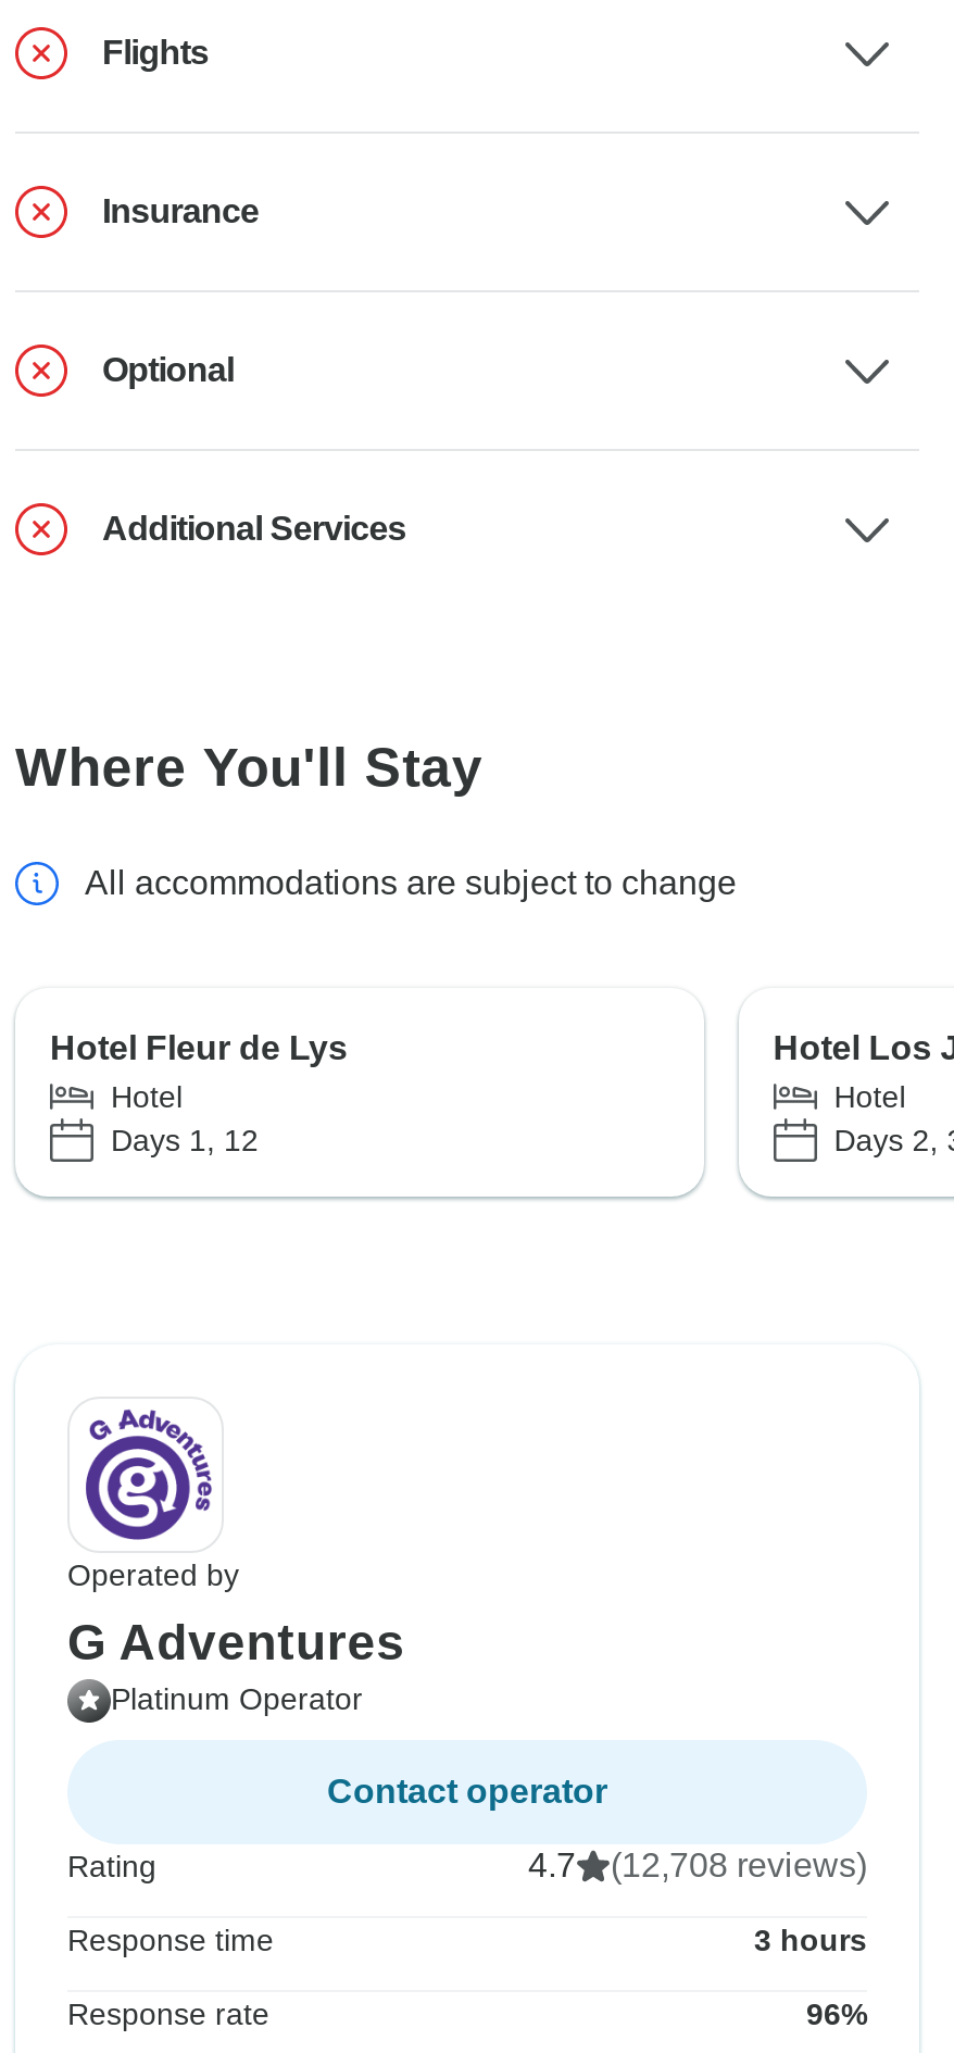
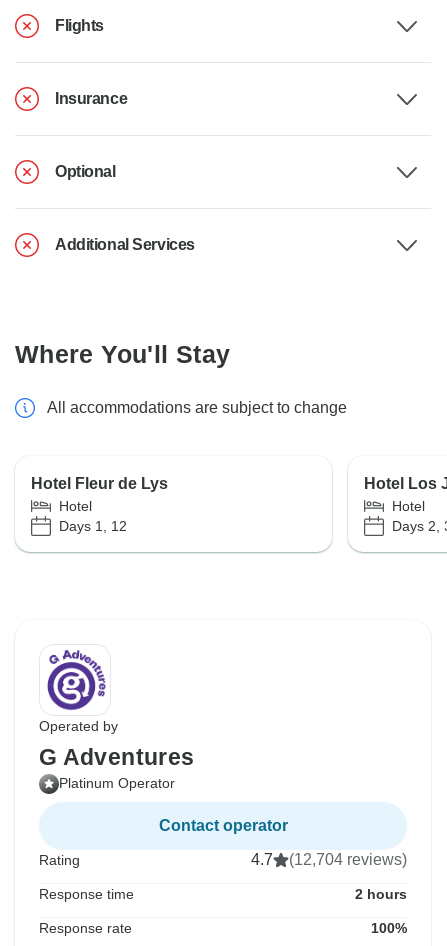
[528,1847,867,1884] 4.7 (12,708 reviews) -> [251,851,407,868] 4.7 (12,704 reviews)
[754,1923,867,1958] 3 hours -> [355,886,407,902] 2 hours
[806,1997,867,2032] 96% -> [371,920,407,936] 100%

